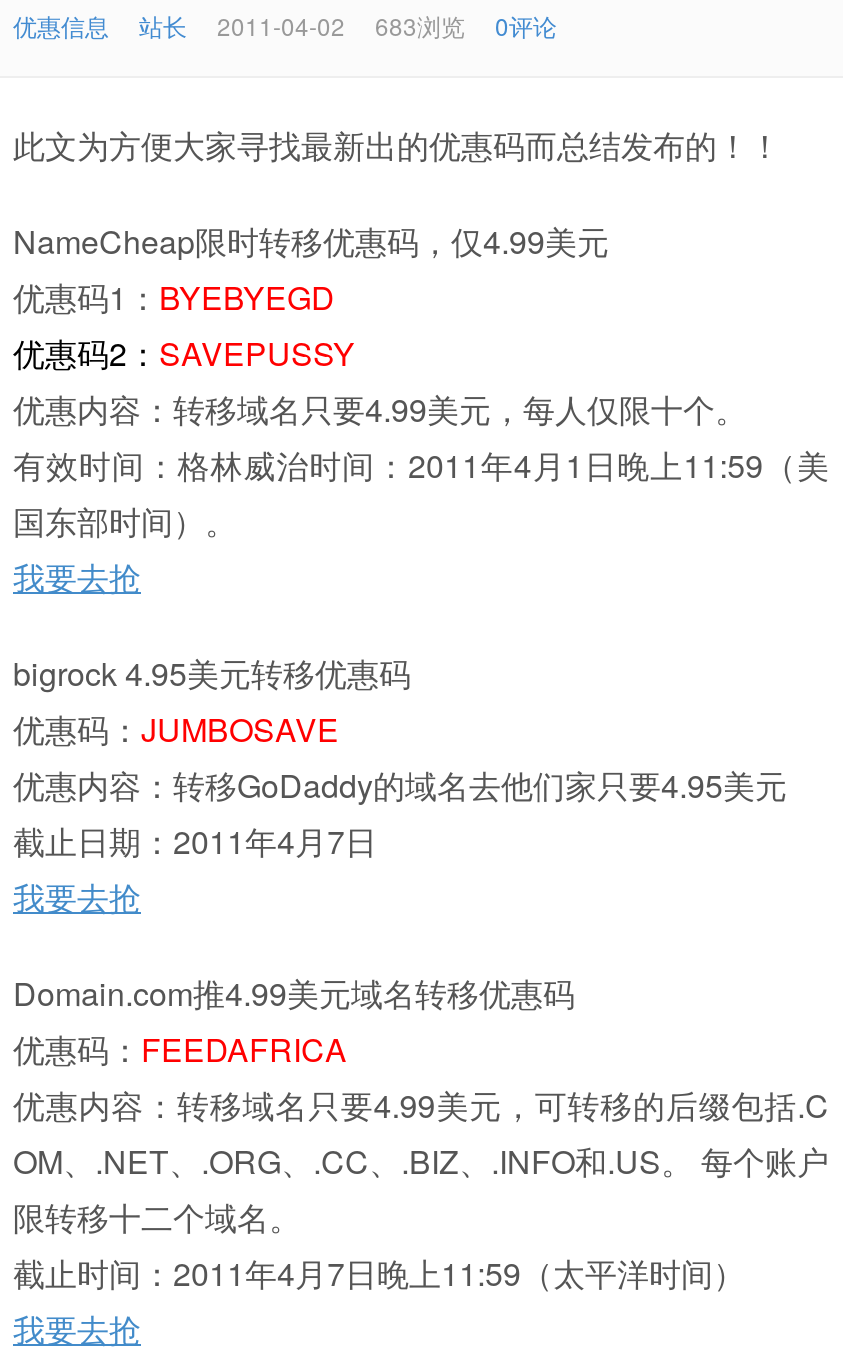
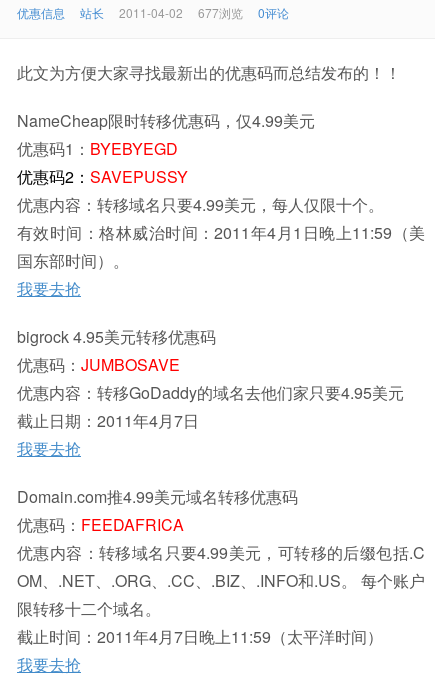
[13,8,557,42] 优惠信息 站长 2011-04-02 683浏览 0评论 -> [17,4,289,21] 优惠信息 站长 2011-04-02 677浏览 0评论

